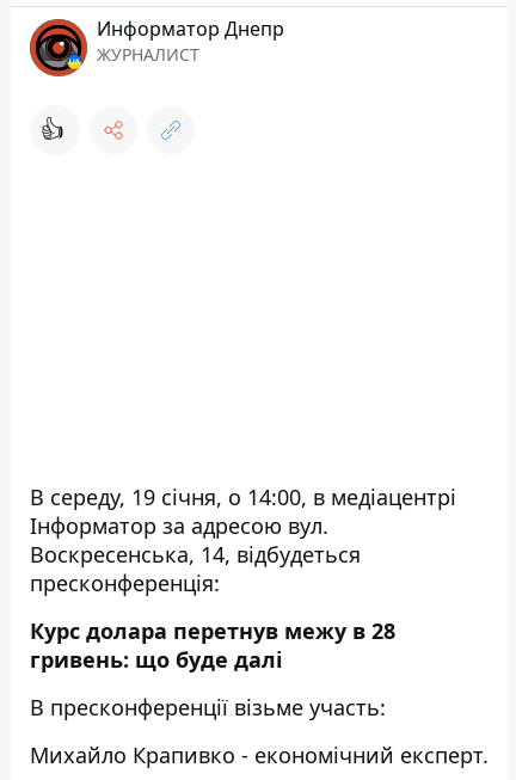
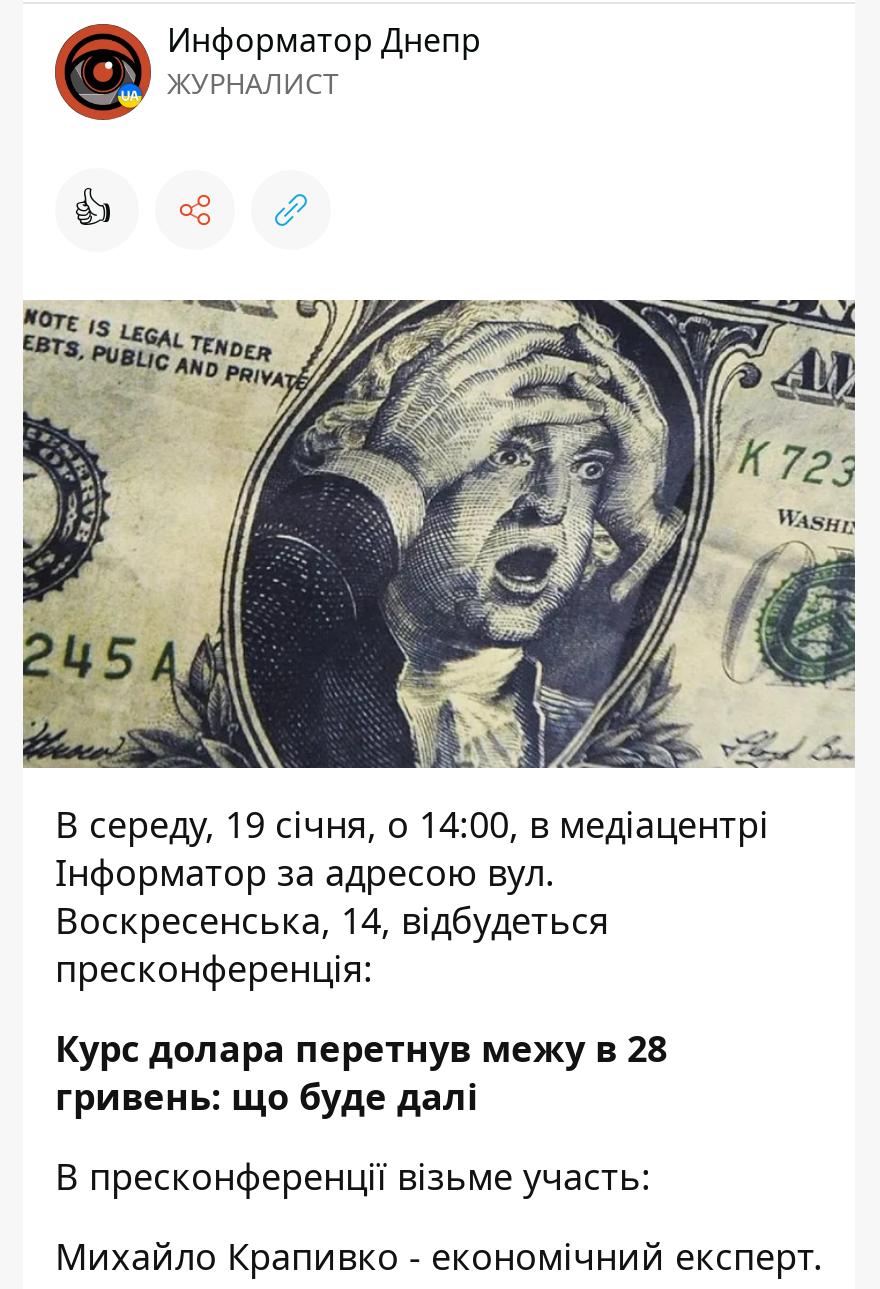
none -> [21,298,857,770] [image]

